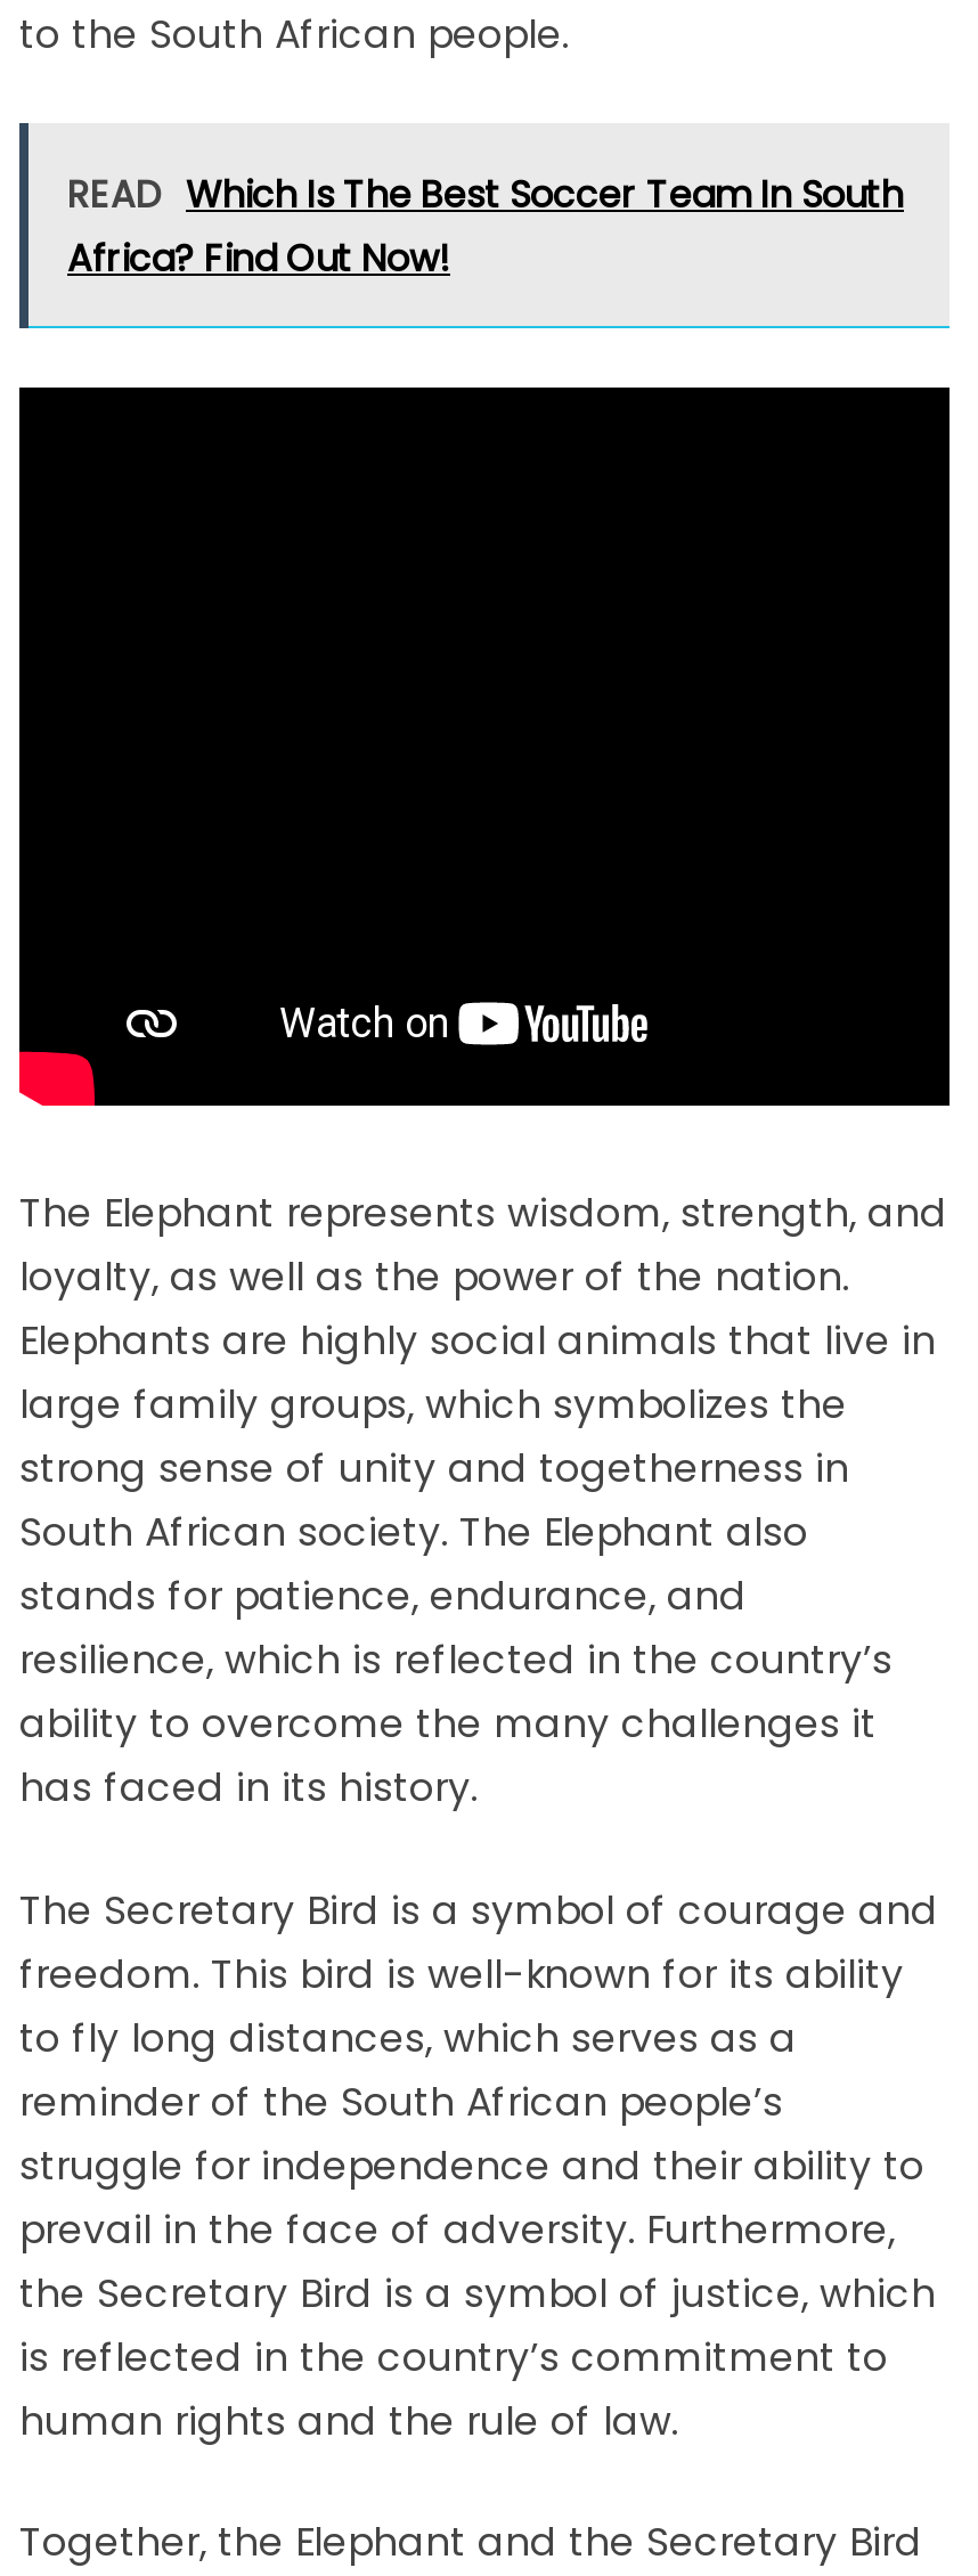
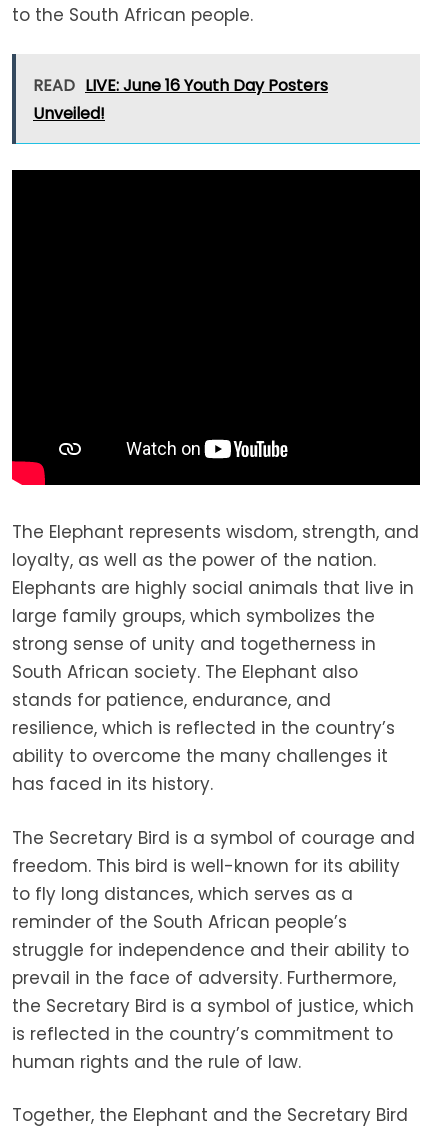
[67,169,904,285] READ Which Is The Best Soccer Team In South | Africa? Find Out Now! -> [33,74,328,125] READ LIVE: June 16 Youth Day Posters | Unveiled!

